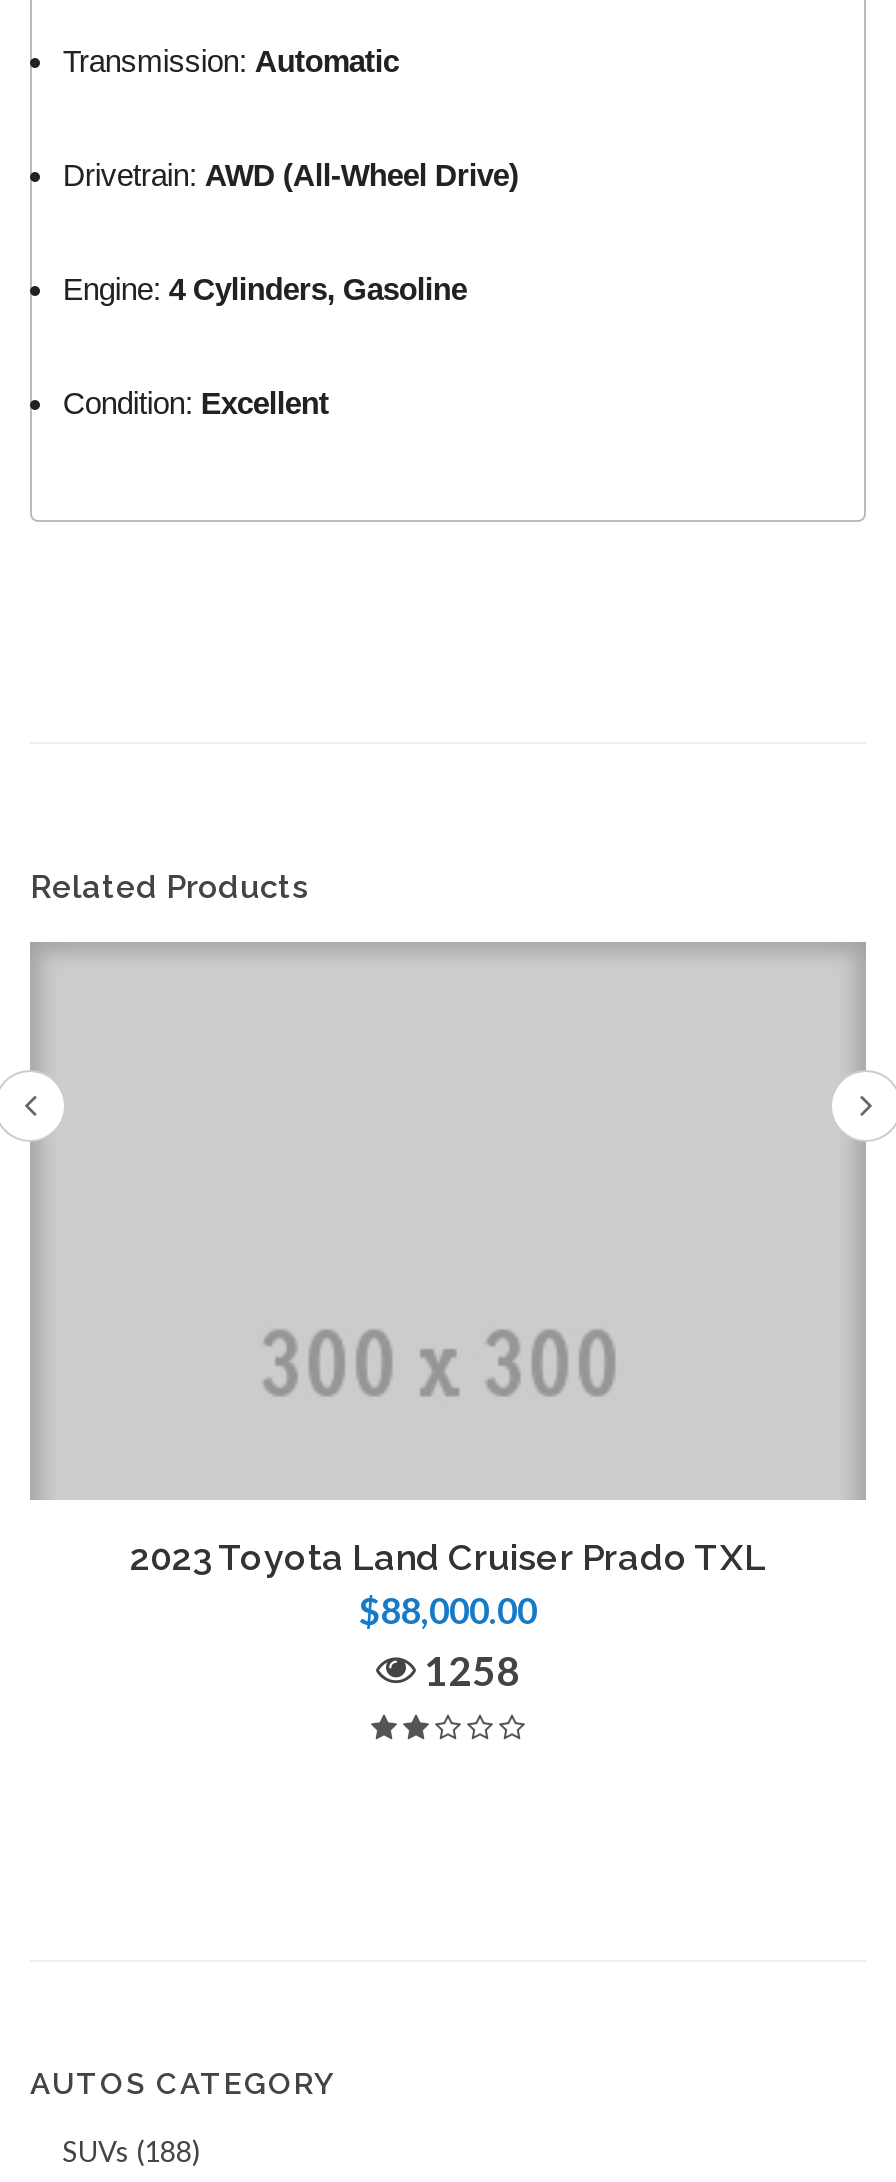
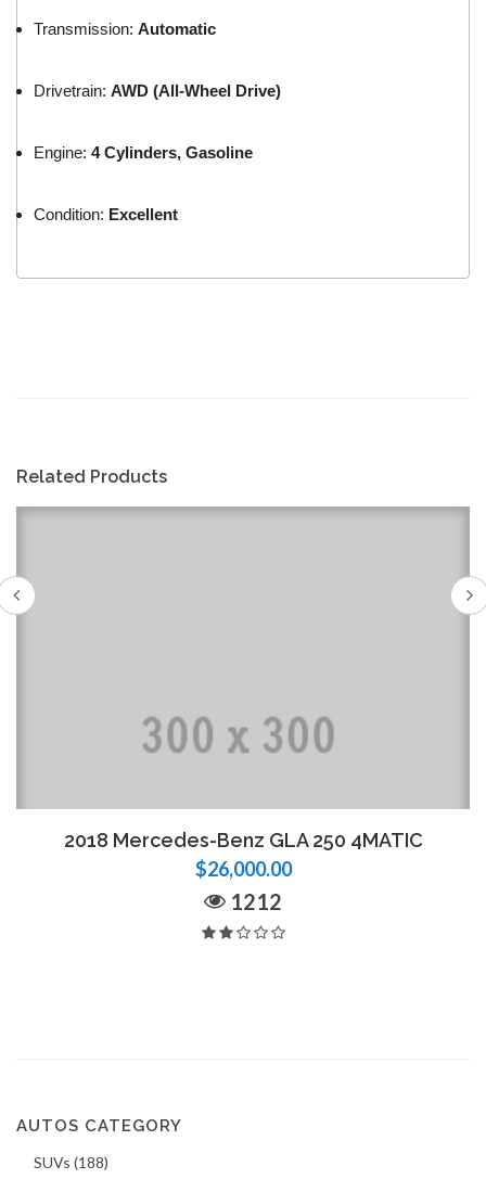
[130,1536,766,1694] 2023 Toyota Land Cruiser Prado TXL | $88,000.00 | 1258 -> [63,829,423,914] 2018 Mercedes-Benz GLA 250 4MATIC | $26,000.00 | 1212

